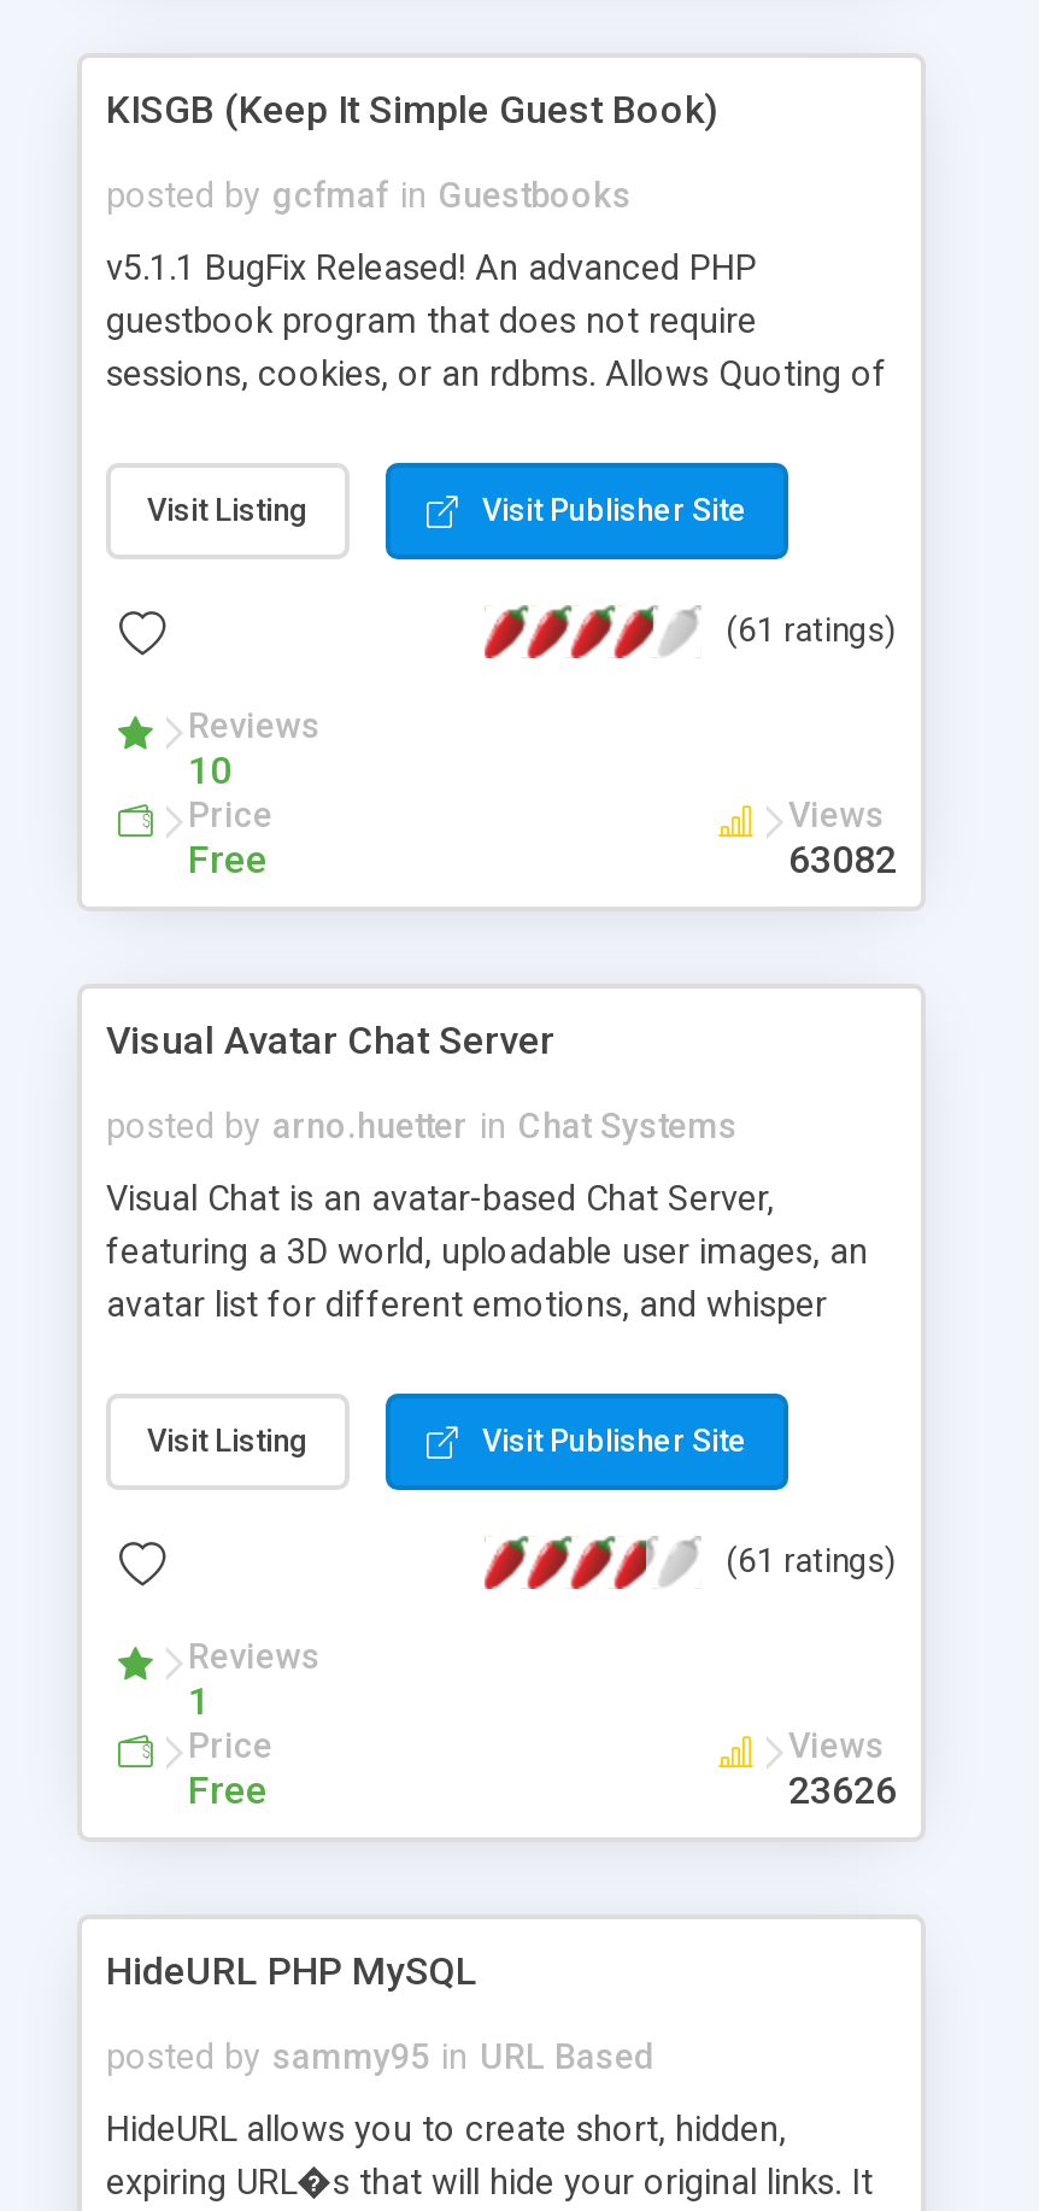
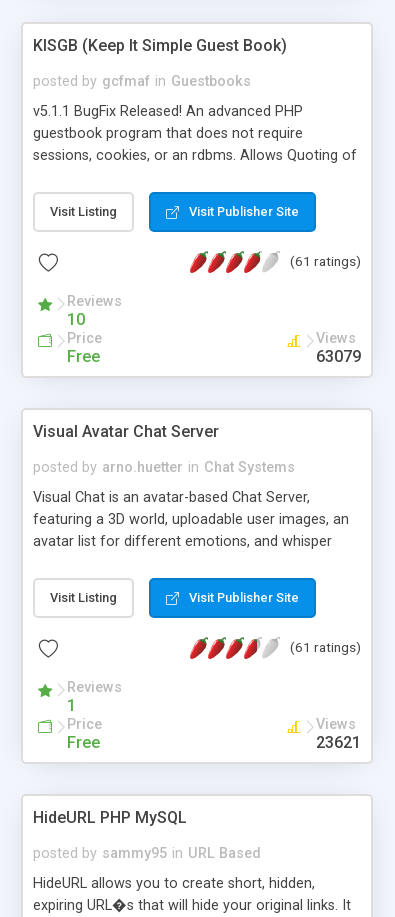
[788,836,897,882] 63082 -> [316,347,361,366] 63079
[788,1767,897,1813] 23626 -> [316,733,361,752] 23621

